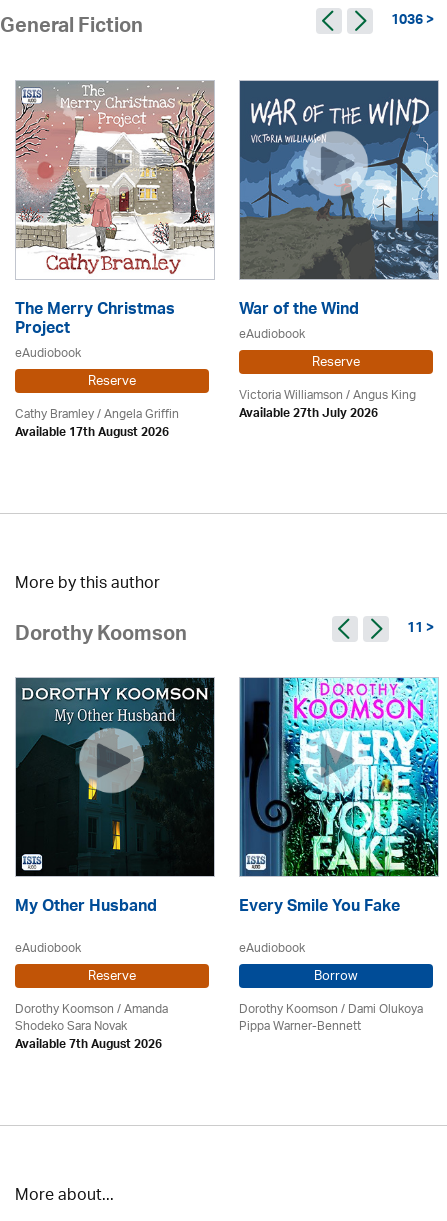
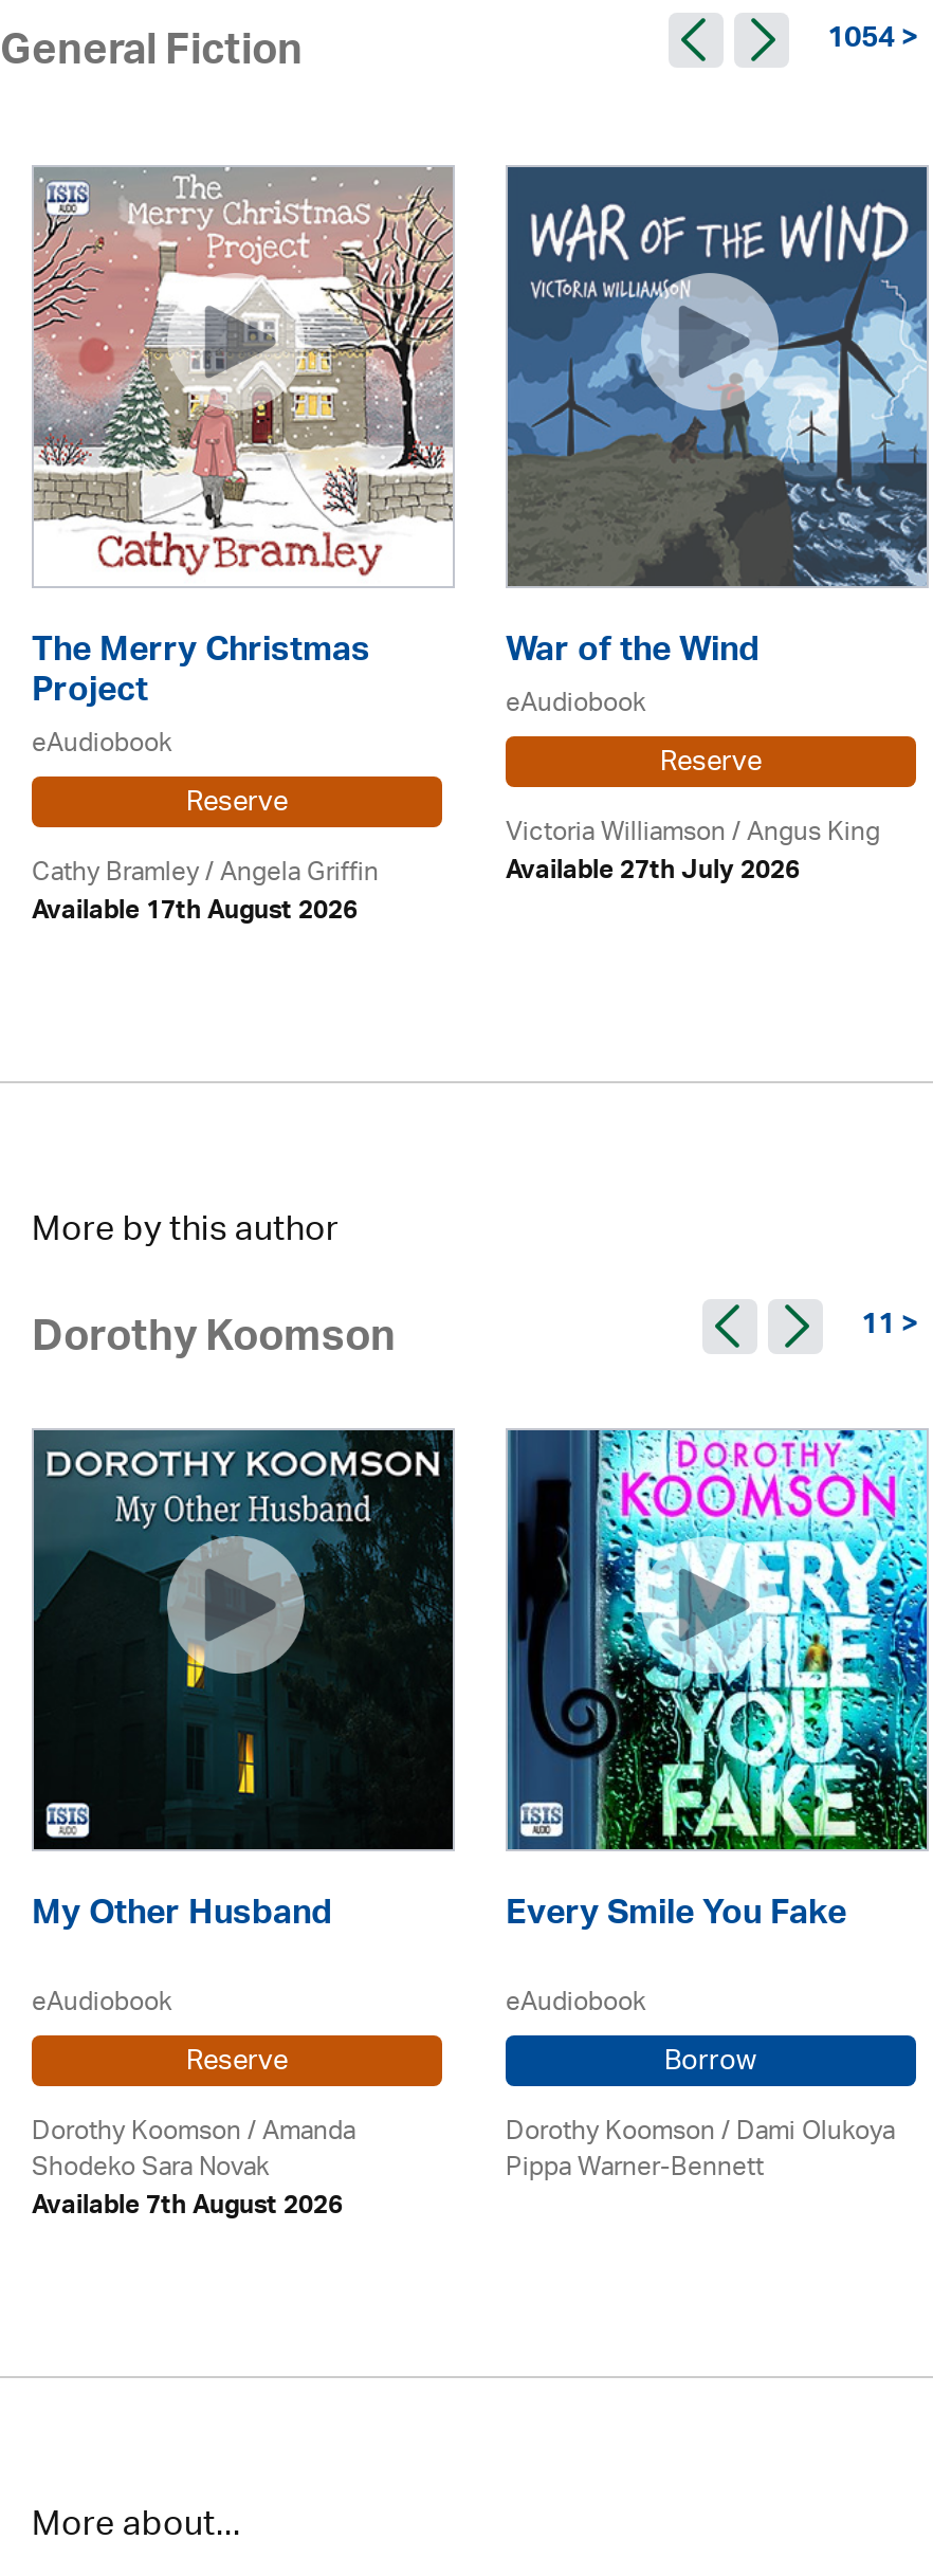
[391,7,434,35] 1036 > -> [827,12,918,71] 1054 >

